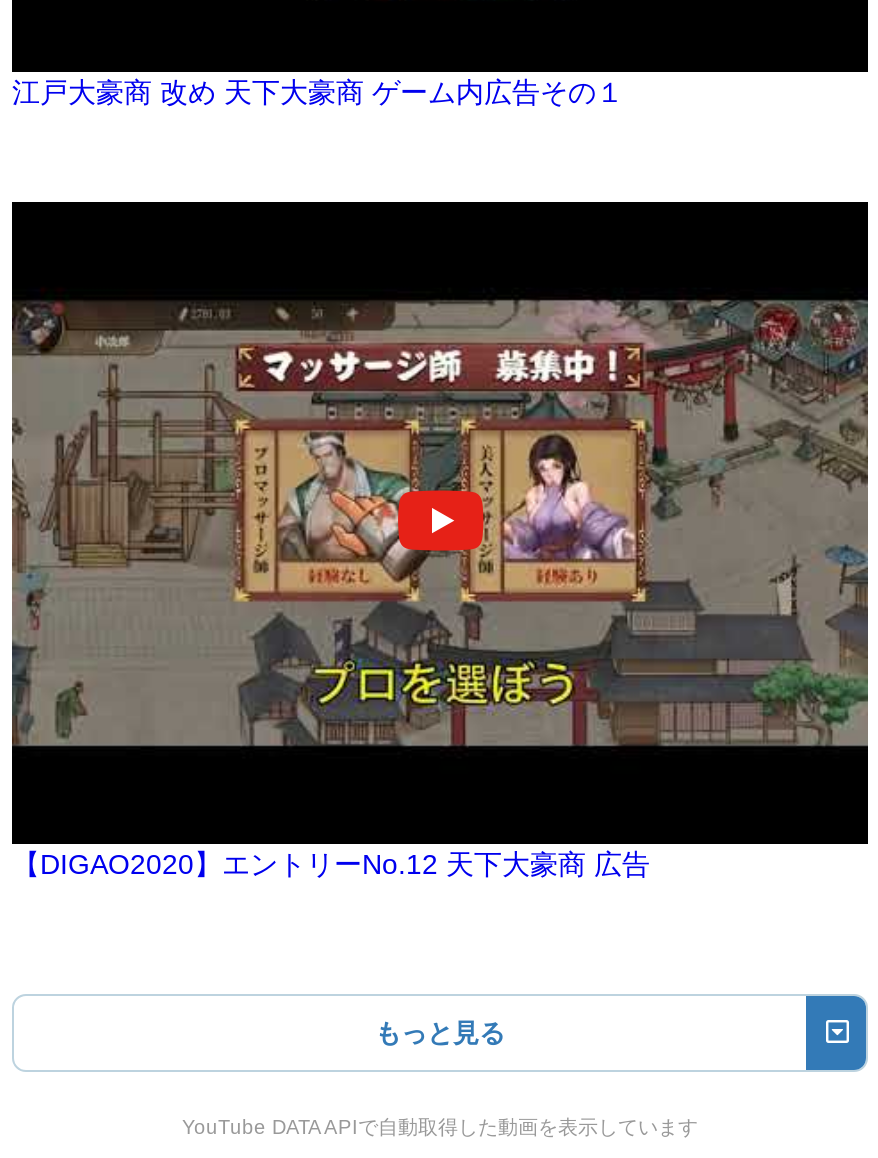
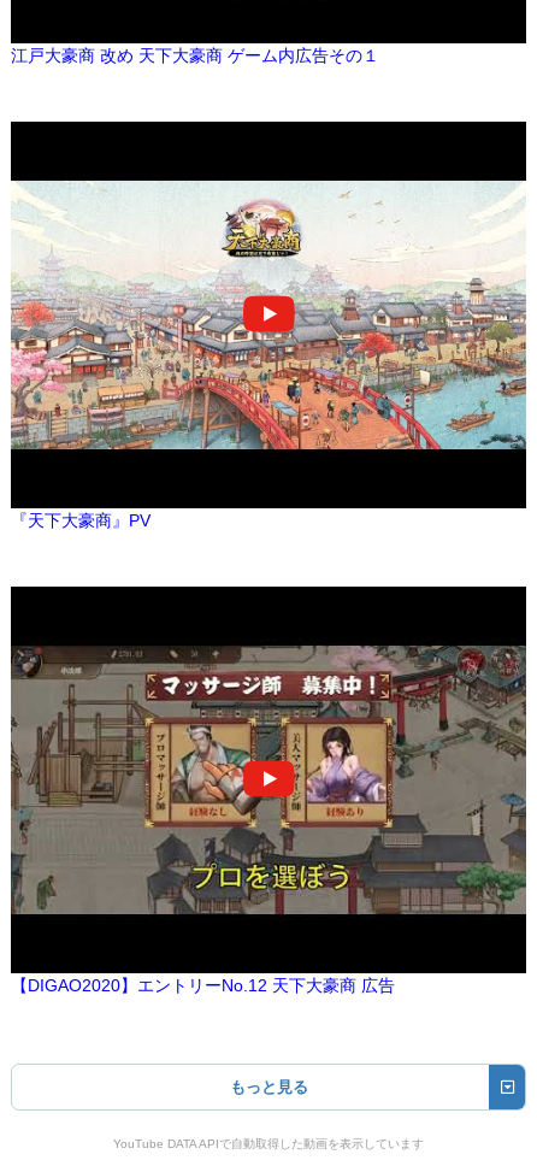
none -> [11,511,151,530] 『天下大豪商』PV
none -> [11,179,526,450] [image]

